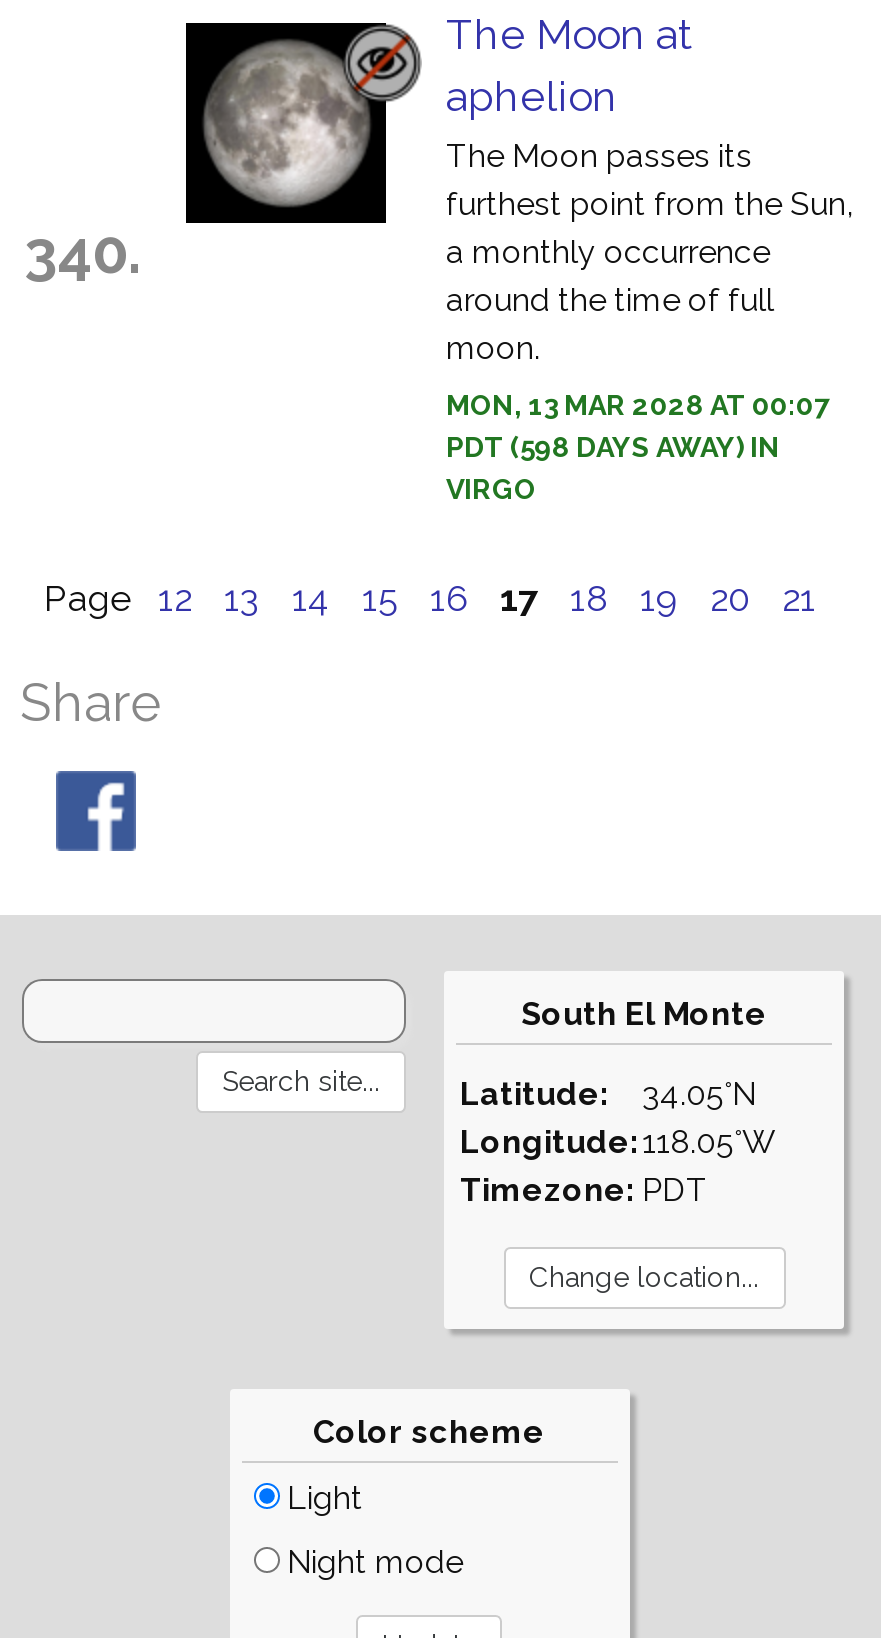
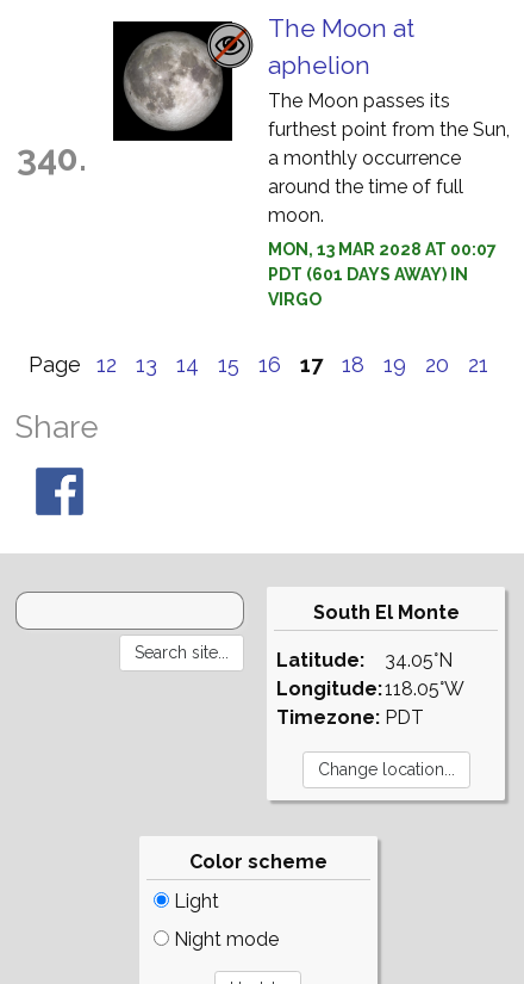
[446,431,780,463] PDT (598 DAYS AWAY) IN -> [268,265,468,284] PDT (601 DAYS AWAY) IN

